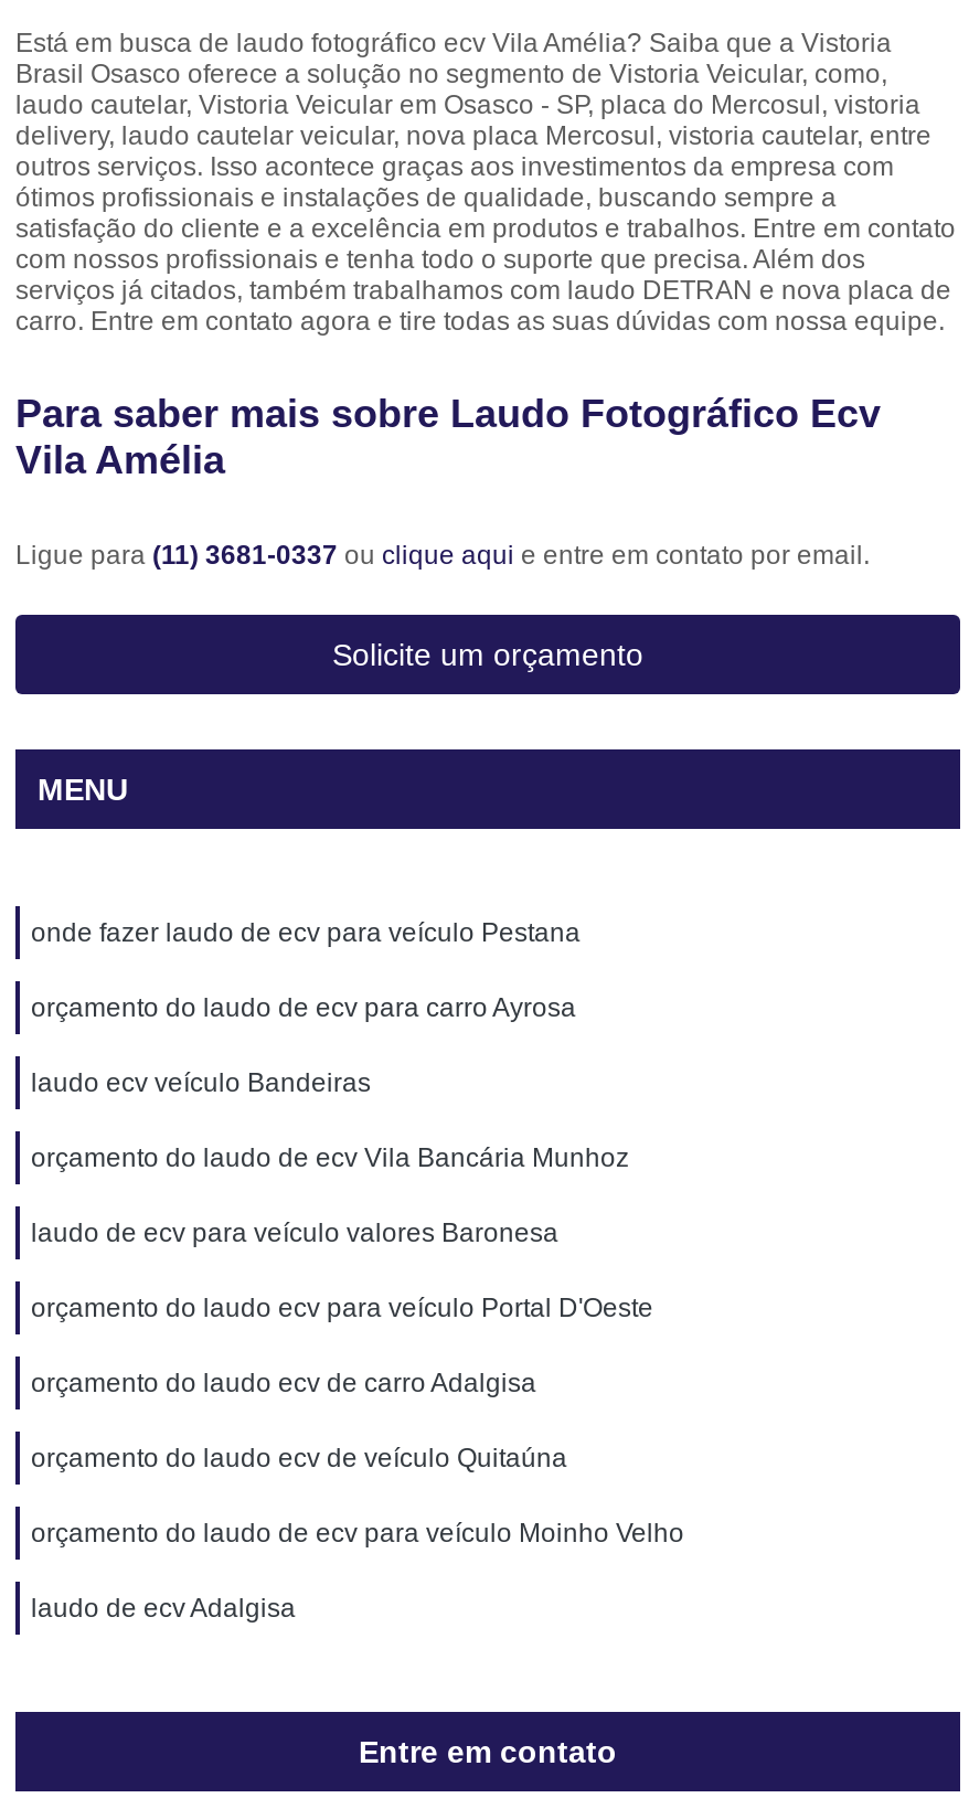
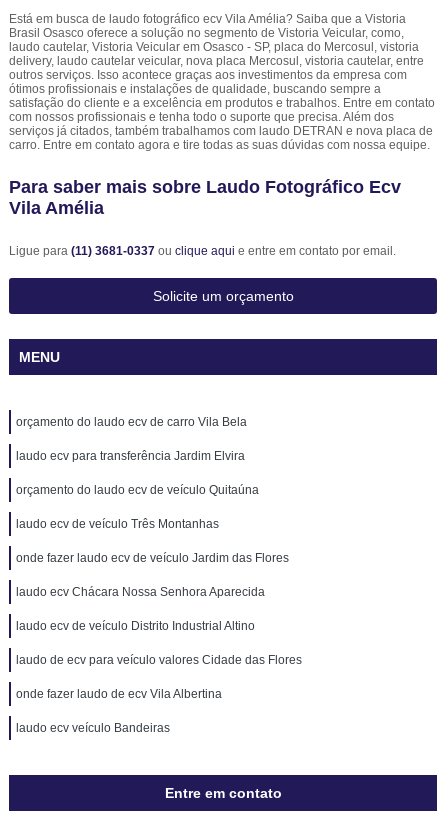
[31,917,653,1398] onde fazer laudo de ecv para veículo Pestana | orçamento do laudo de ecv para carro Ayrosa | orçamento do laudo de ecv Vila Bancária Munhoz | laudo de ecv para veículo valores Baronesa | orçamento do laudo ecv para veículo Portal D'Oeste | orçamento do laudo ecv de carro Adalgisa -> [16,415,247,463] orçamento do laudo ecv de carro Vila Bela | laudo ecv para transferência Jardim Elvira
moved [31,1067,371,1098] -> [16,721,170,735]: laudo ecv veículo Bandeiras
moved [31,1443,567,1473] -> [16,483,259,497]: orçamento do laudo ecv de veículo Quitaúna
[31,1518,684,1624] orçamento do laudo de ecv para veículo Moinho Velho | laudo de ecv Adalgisa -> [16,517,302,701] laudo ecv de veículo Três Montanhas | onde fazer laudo ecv de veículo Jardim das Flores | laudo ecv Chácara Nossa Senhora Aparecida | laudo ecv de veículo Distrito Industrial Altino | laudo de ecv para veículo valores Cidade das Flores | onde fazer laudo de ecv Vila Albertina

